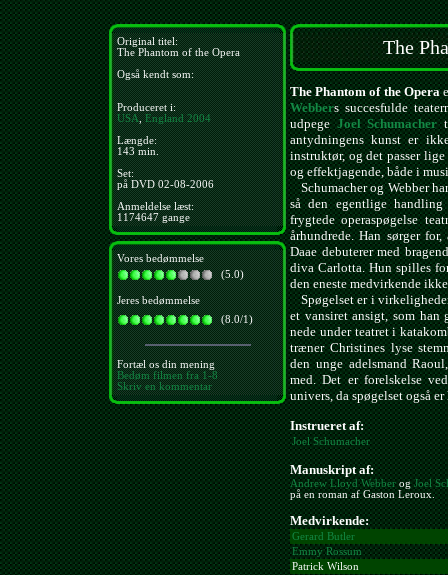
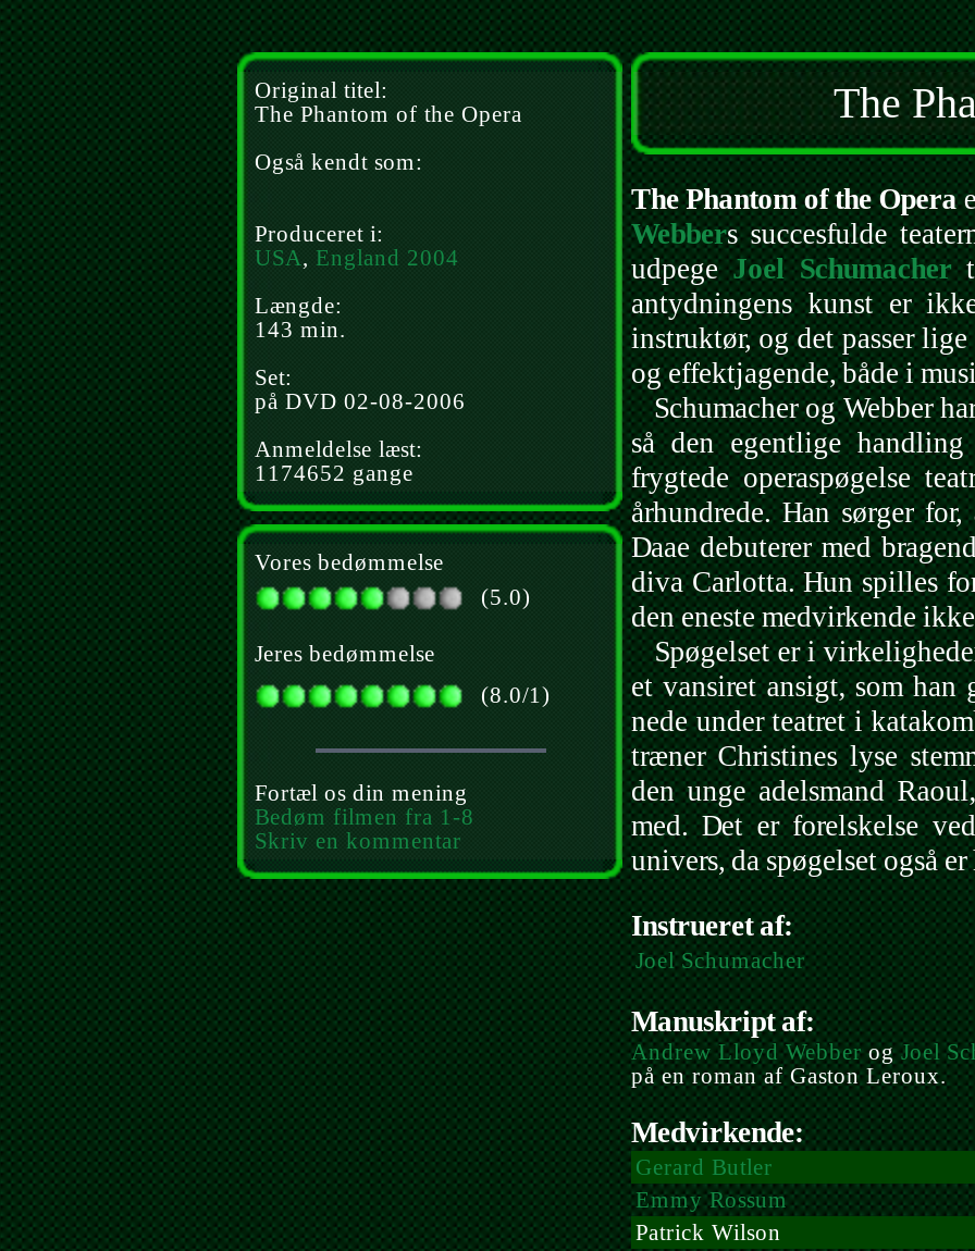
[117,212,190,223] 1174647 gange -> [255,461,414,485] 1174652 gange

